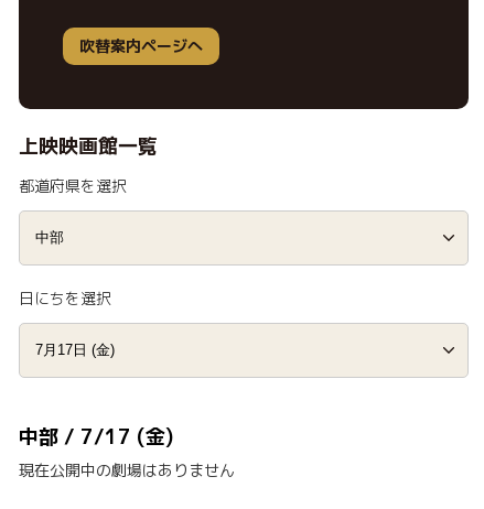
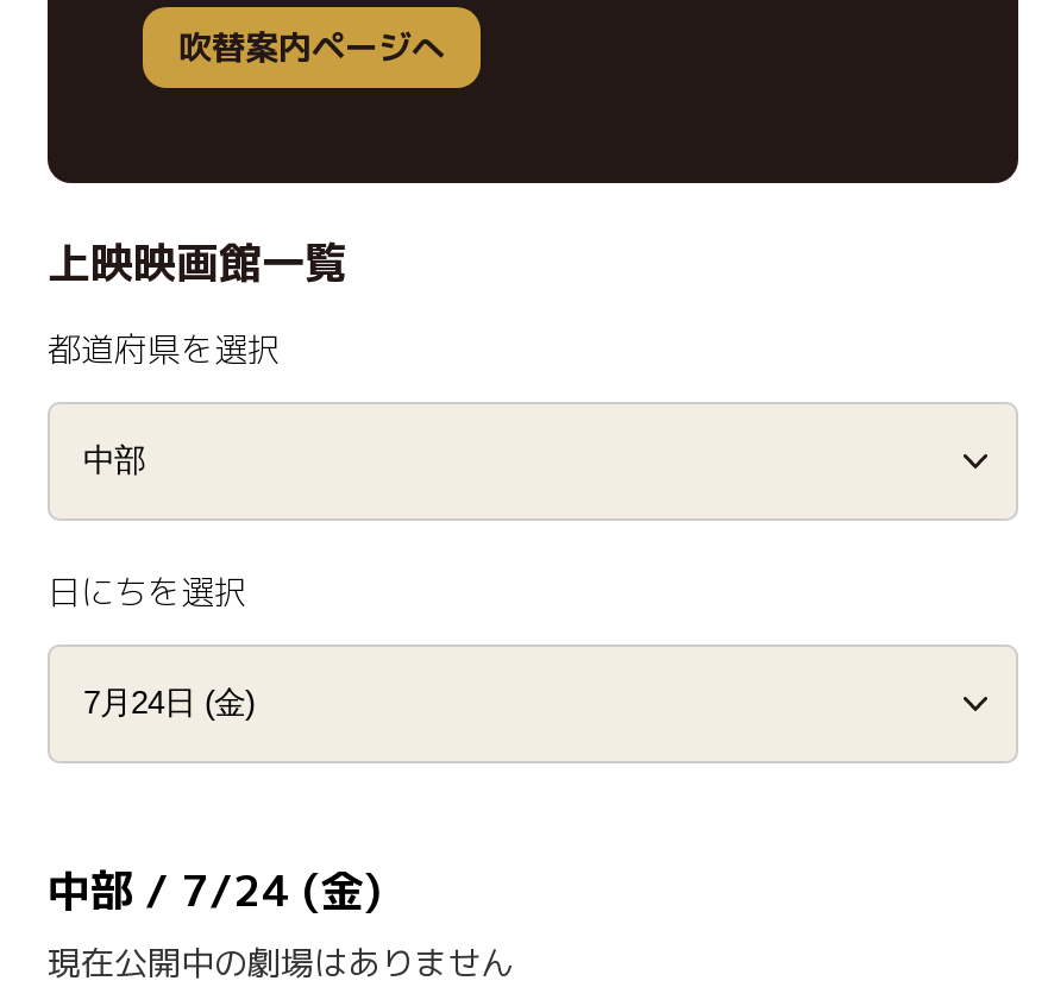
[19,424,174,451] 中部 / 7/17 (金) -> [48,862,383,922] 中部 / 7/24 (金)

